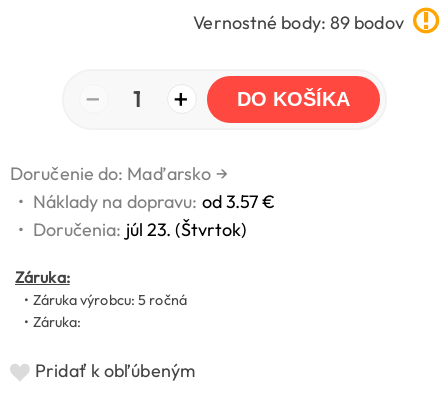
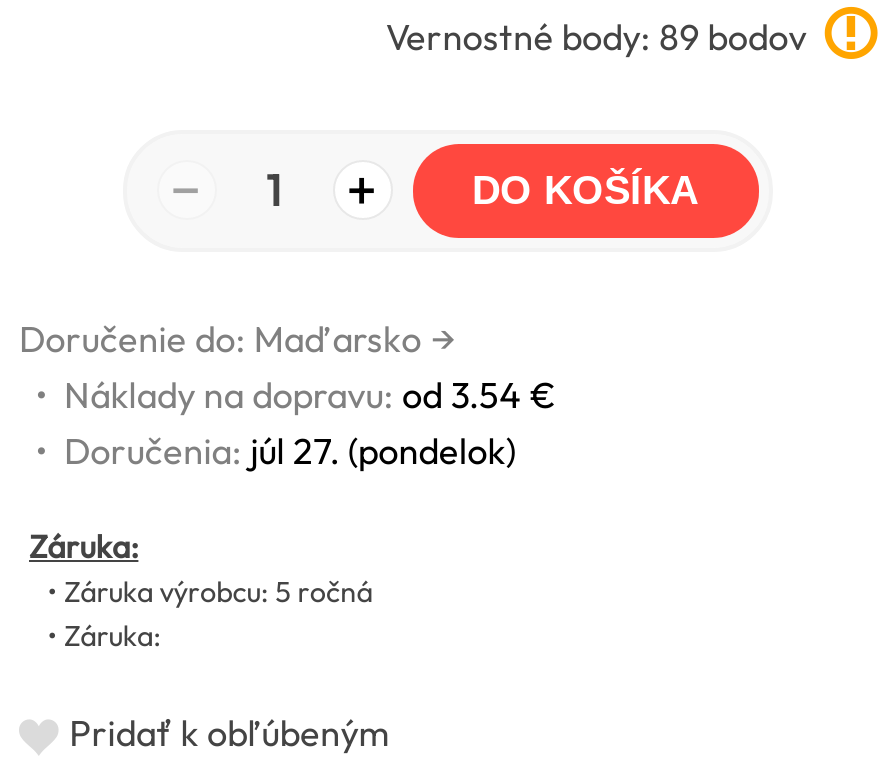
[10,190,275,213] • Náklady na dopravu: od 3.57 € -> [19,371,556,417] • Náklady na dopravu: od 3.54 €
[10,218,246,241] • Doručenia: júl 23. (Štvrtok) -> [19,427,516,473] • Doručenia: júl 27. (pondelok)

